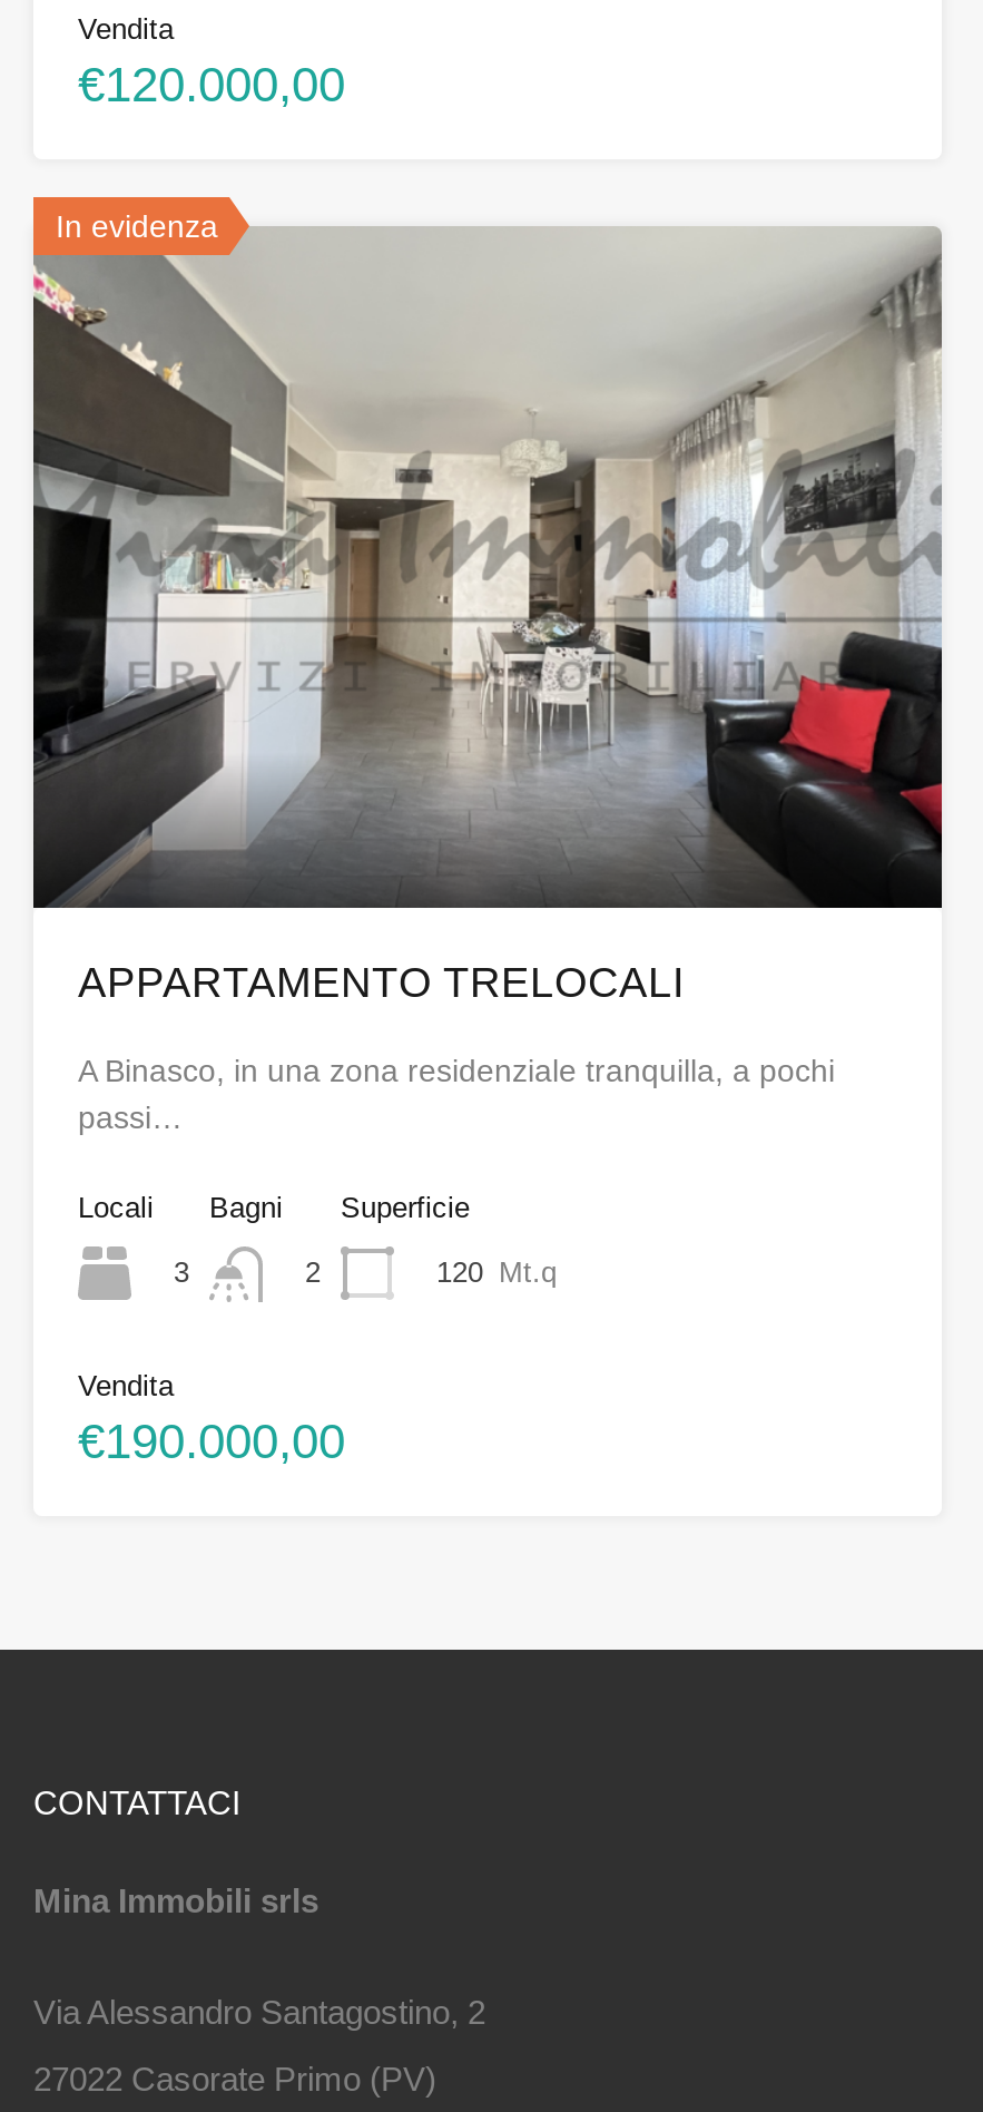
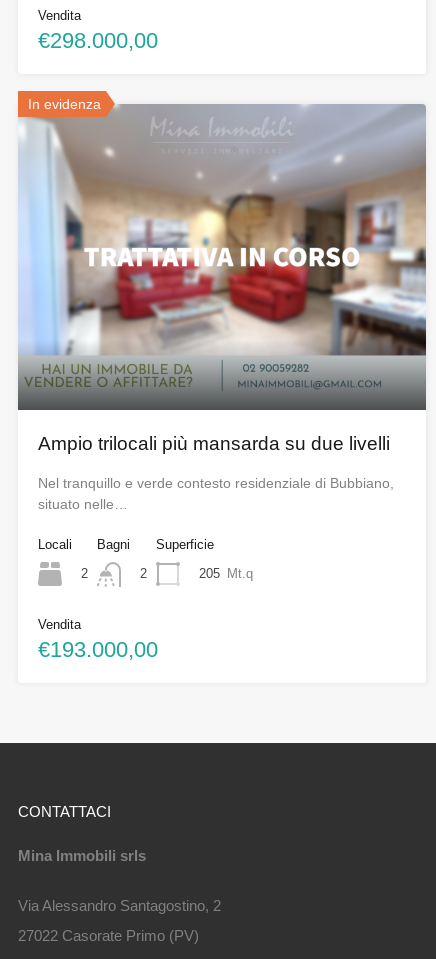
[78,58,345,113] €120.000,00 -> [38,28,158,53] €298.000,00
[31,231,944,1007] [image] | APPARTAMENTO TRELOCALI -> [18,105,427,454] [image] | Ampio trilocali più mansarda su due livelli
[78,1054,835,1136] A Binasco, in una zona residenziale tranquilla, a pochi | passi… -> [38,475,394,512] Nel tranquillo e verde contesto residenziale di Bubbiano, | situato nelle…
[174,1256,189,1289] 3 -> [81,566,88,581] 2
[436,1256,557,1289] 120 Mt.q -> [199,566,253,581] 205 Mt.q
[78,1413,345,1469] €190.000,00 -> [38,637,158,662] €193.000,00

